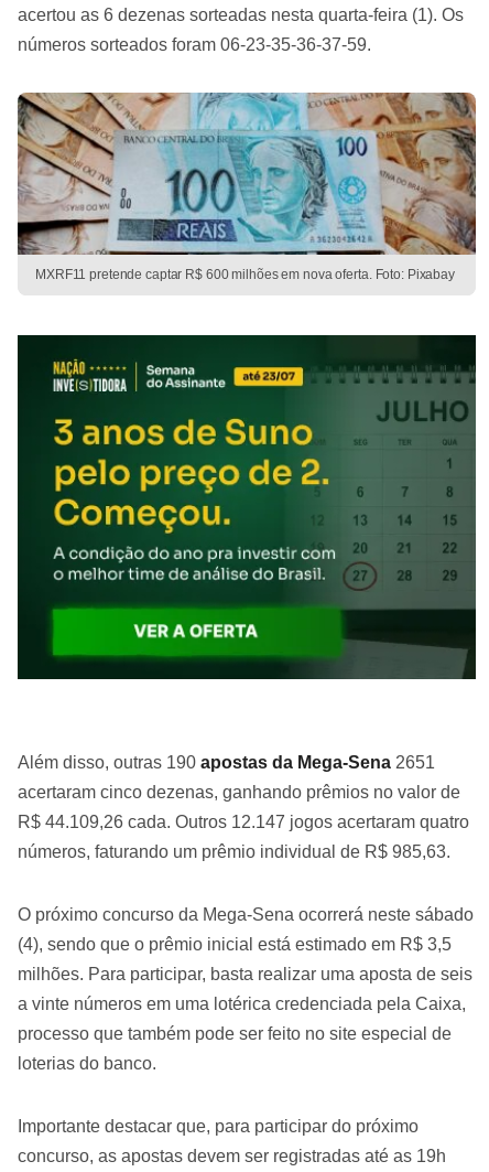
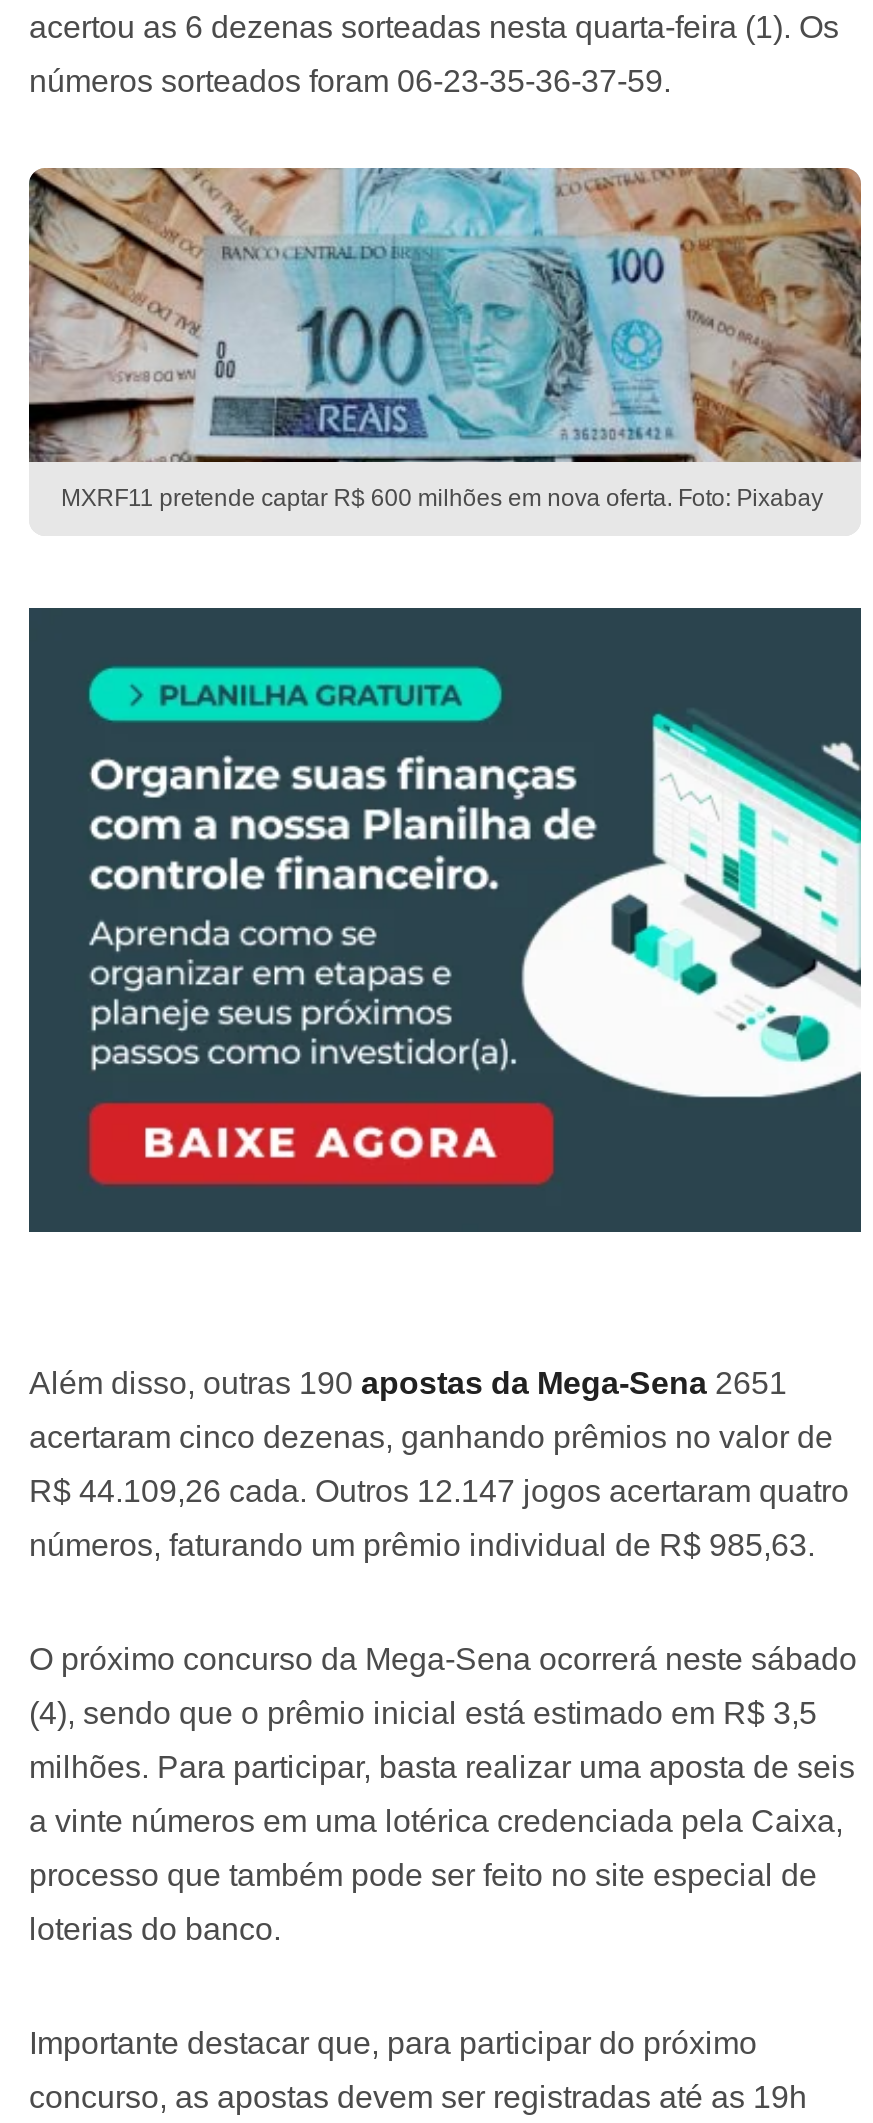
[19,335,477,679] [image] -> [29,608,863,1232] [image]

